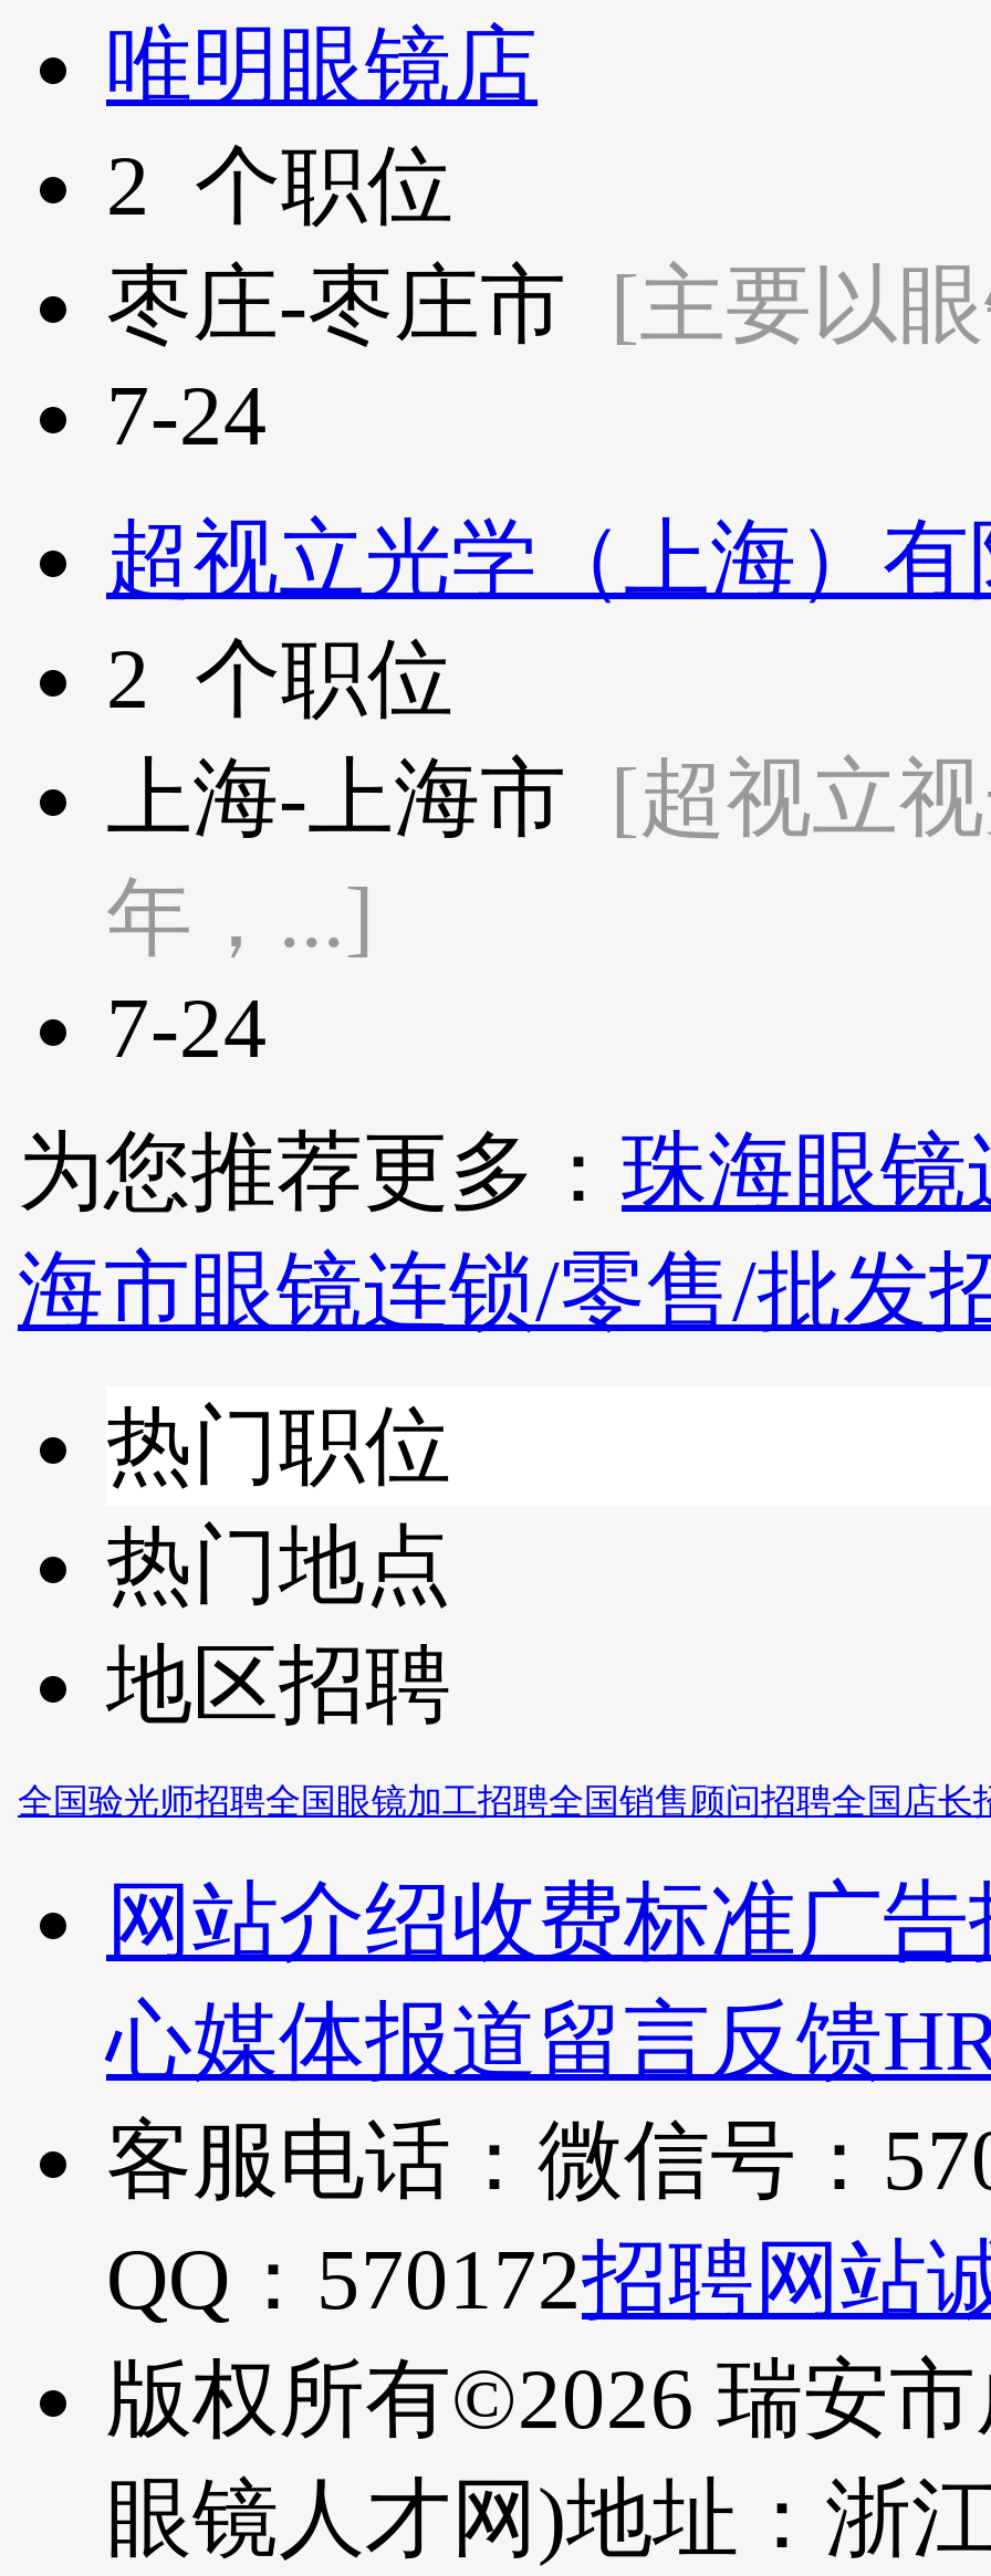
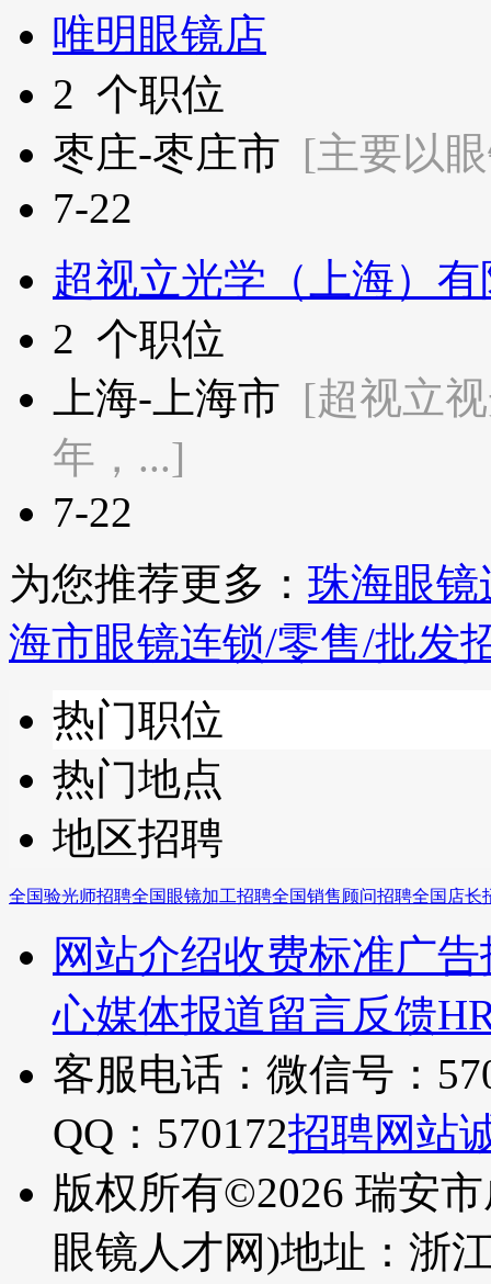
[106,367,268,462] 7-24 -> [53,184,133,231] 7-22
[106,979,268,1074] 7-24 -> [53,488,133,535] 7-22

